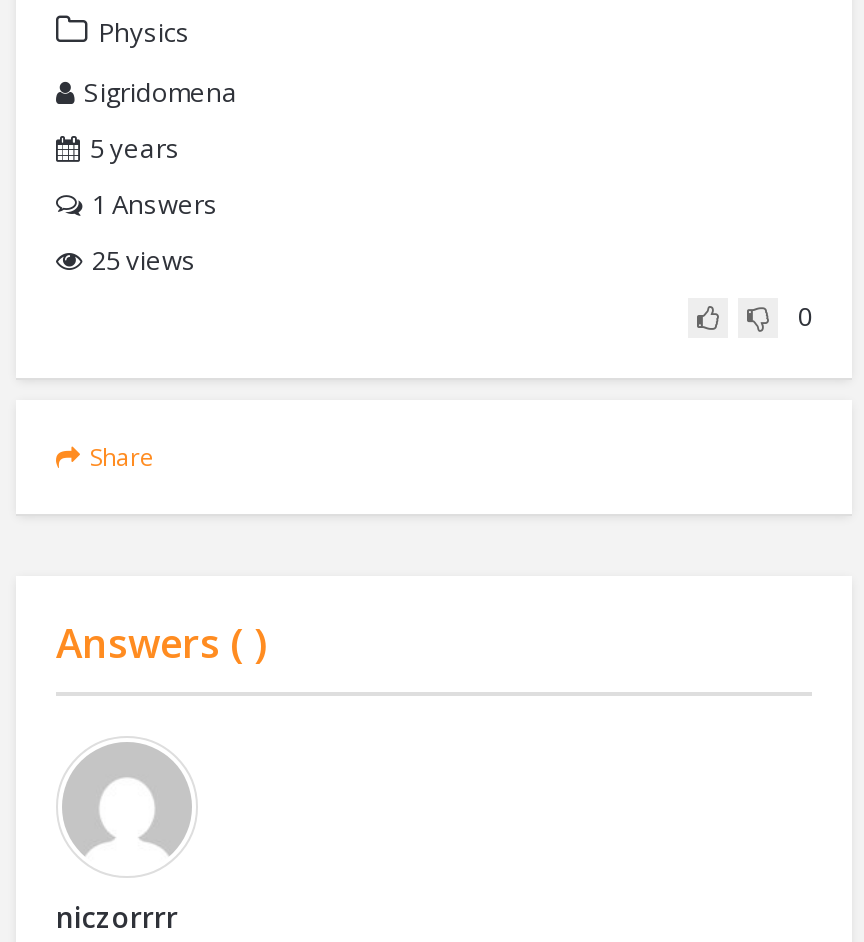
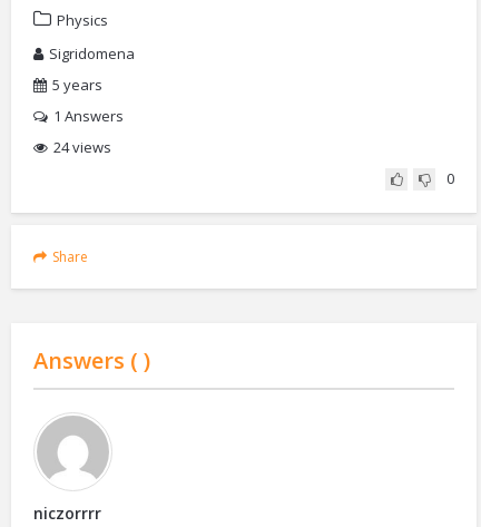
[92,242,196,278] 25 views -> [53,137,111,157] 24 views

